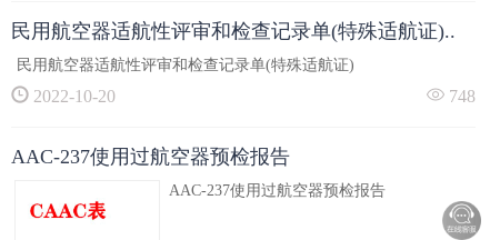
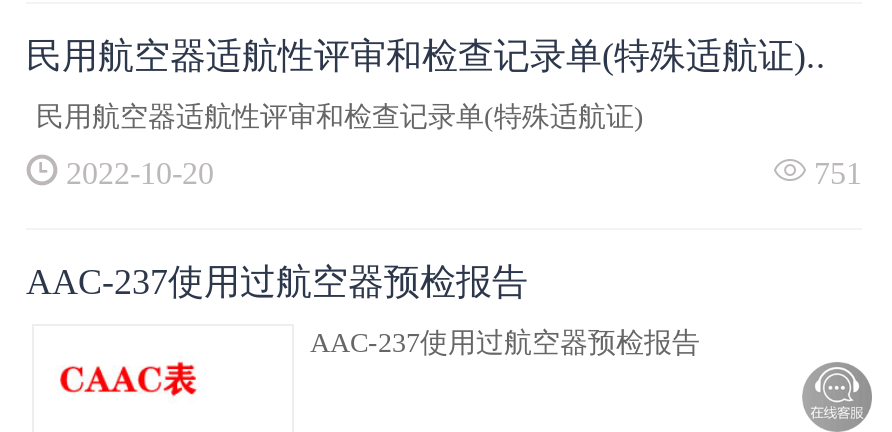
[444,87,476,106] 748 -> [806,156,862,190] 751

